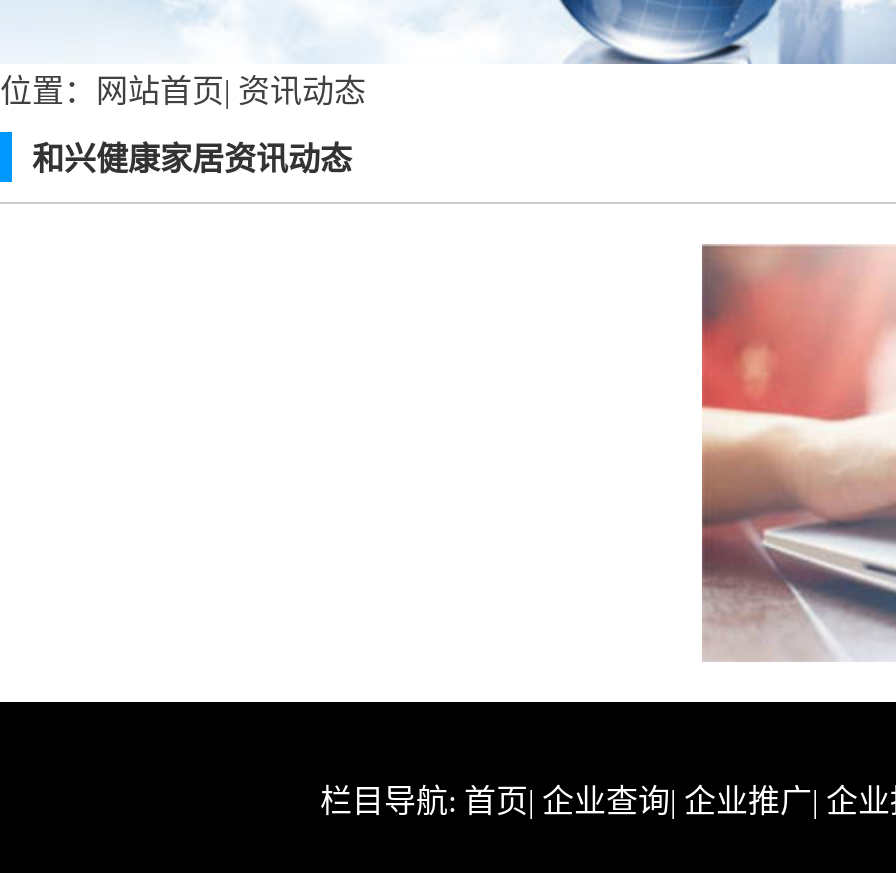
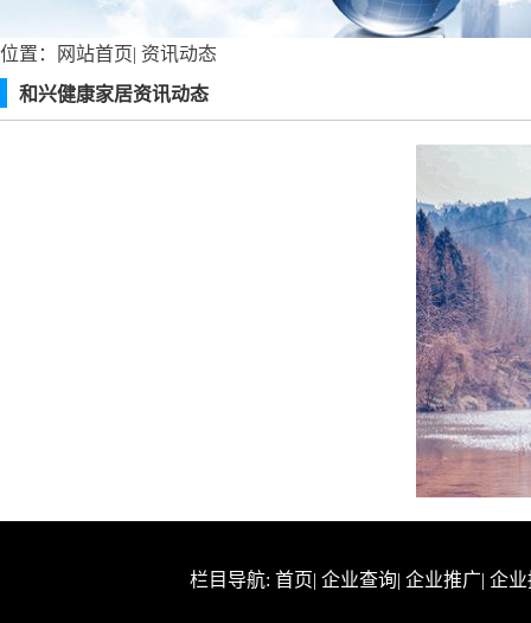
[700,244,890,660] [image] -> [415,146,527,497] [image]

